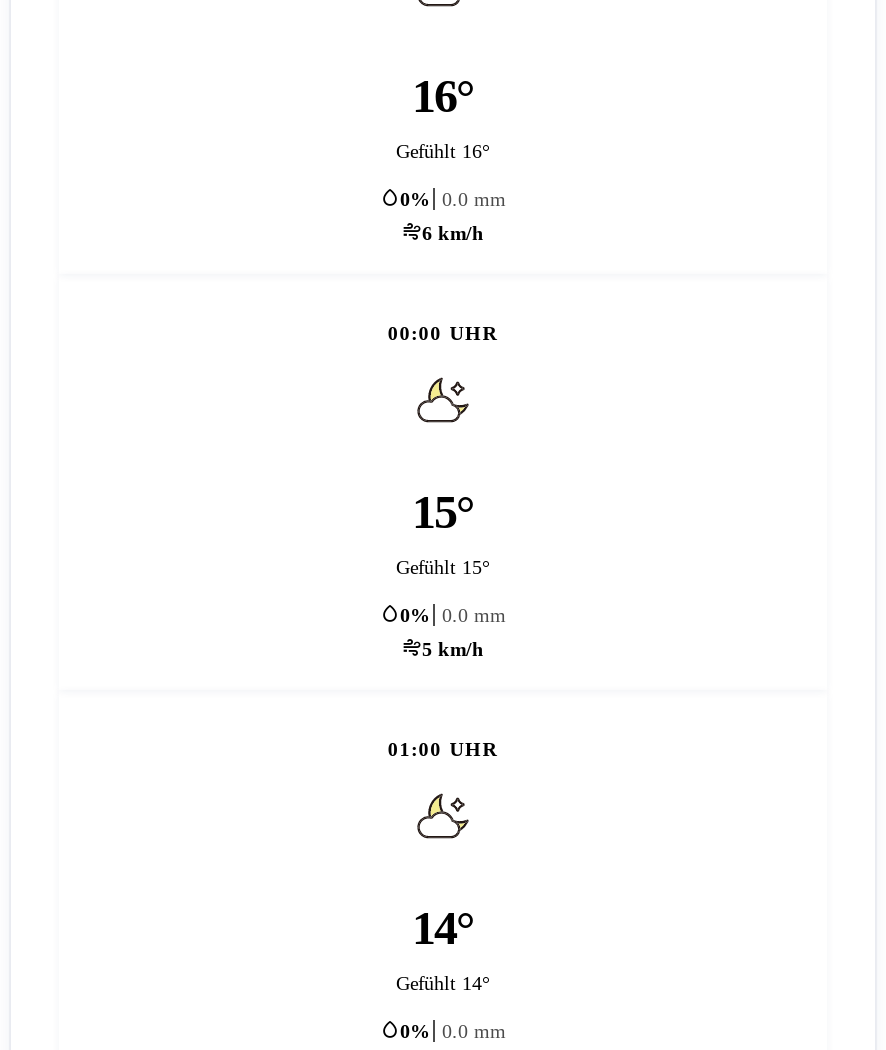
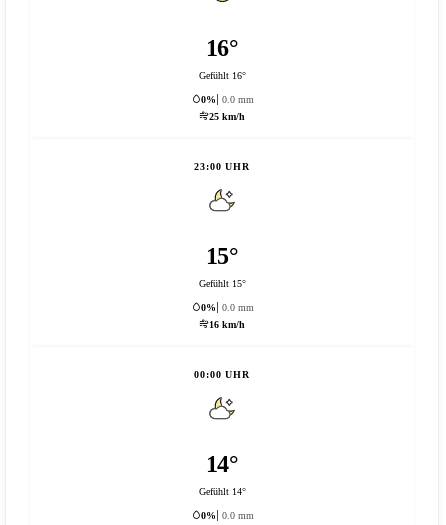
[422,221,484,243] 6 km/h -> [209,111,245,122] 25 km/h
[388,321,498,343] 00:00 UHR -> [194,161,250,172] 23:00 UHR
[422,637,484,659] 5 km/h -> [209,319,245,330] 16 km/h
[388,737,498,759] 01:00 UHR -> [194,369,250,380] 00:00 UHR

